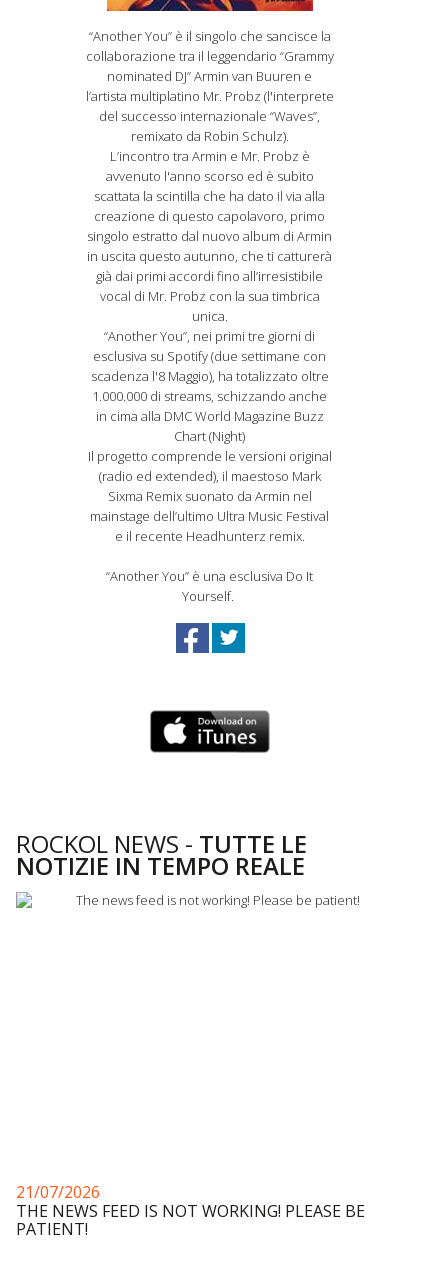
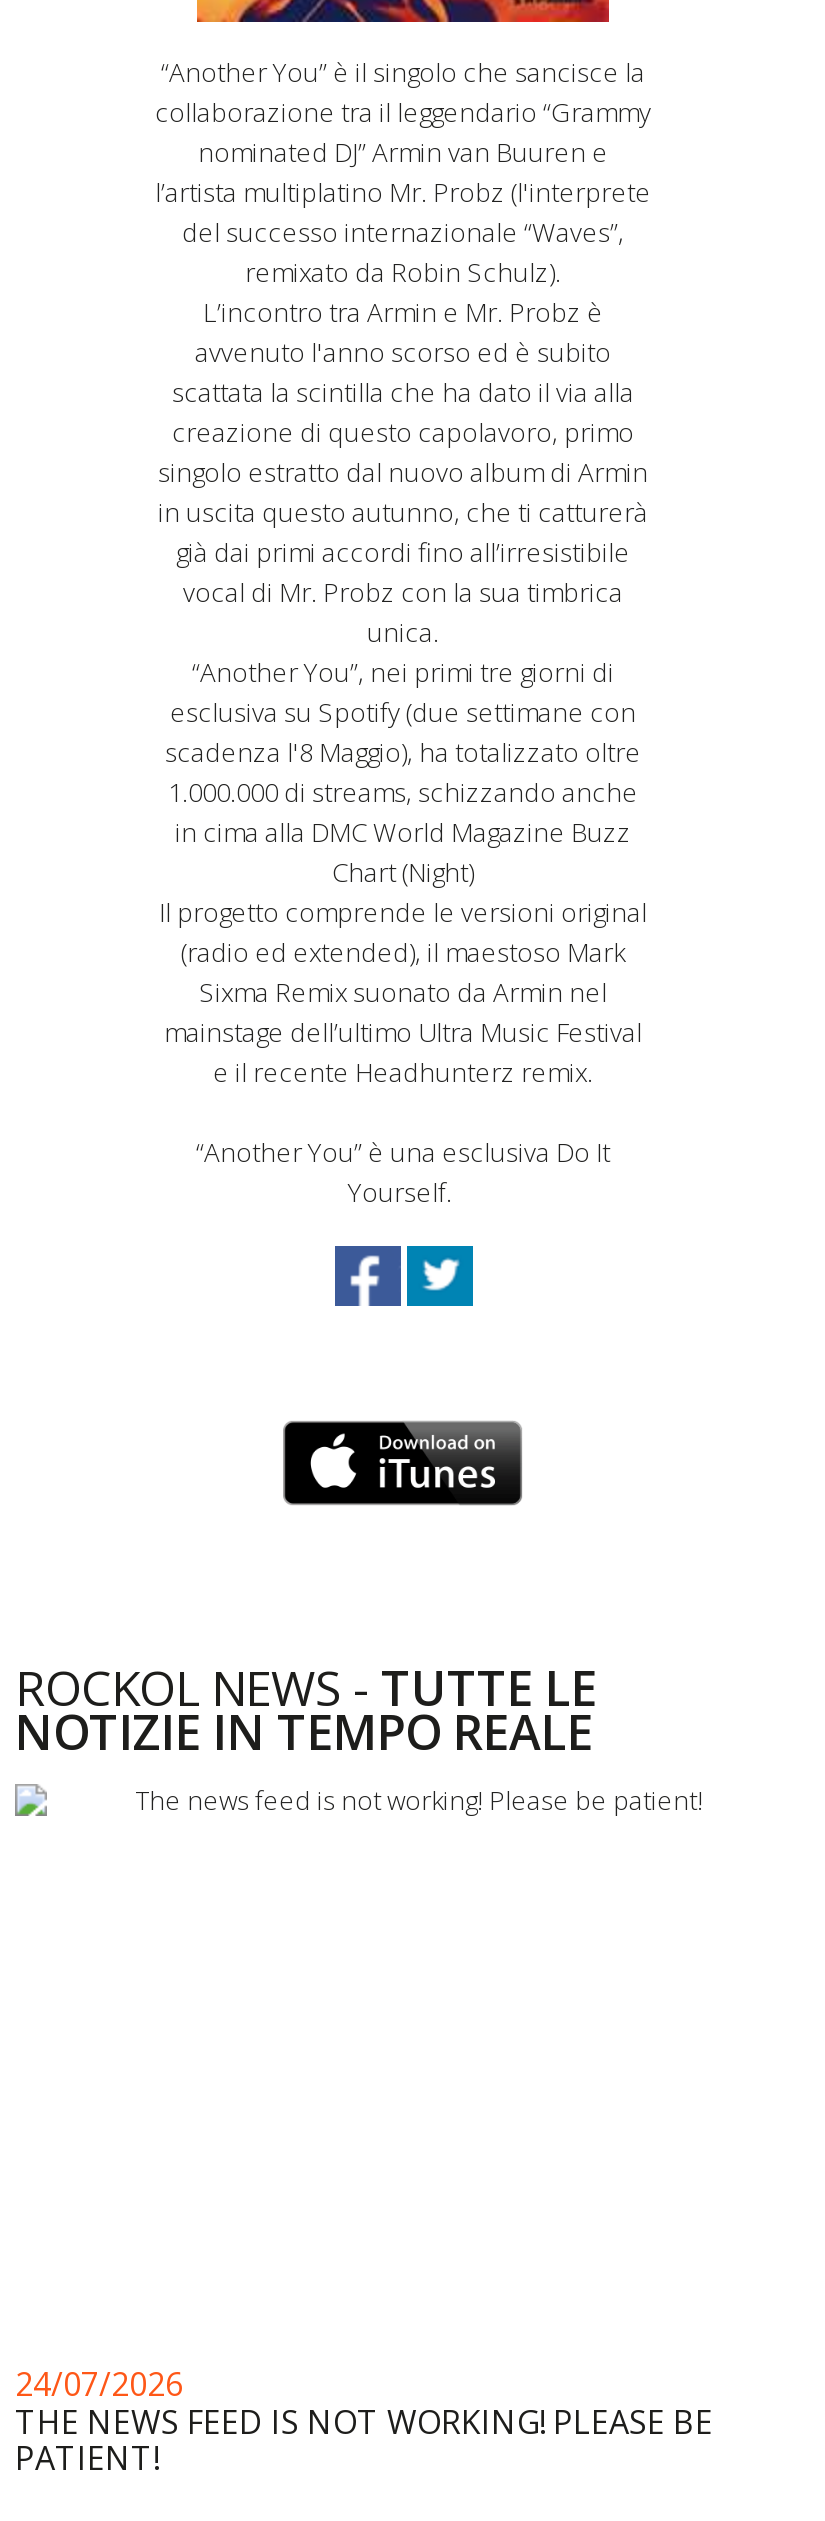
[16,1181,100,1203] 21/07/2026 -> [15,2362,183,2406] 24/07/2026

